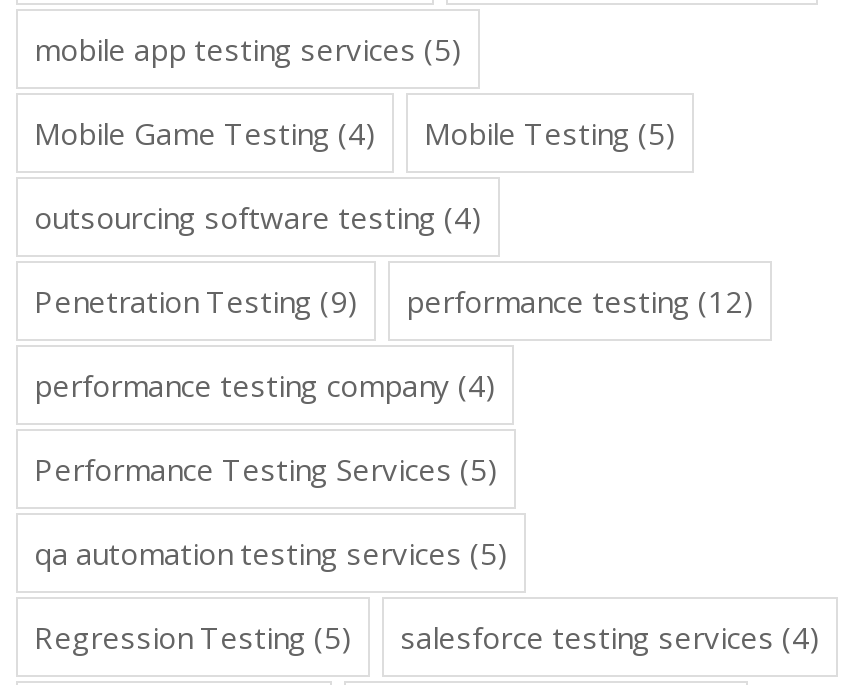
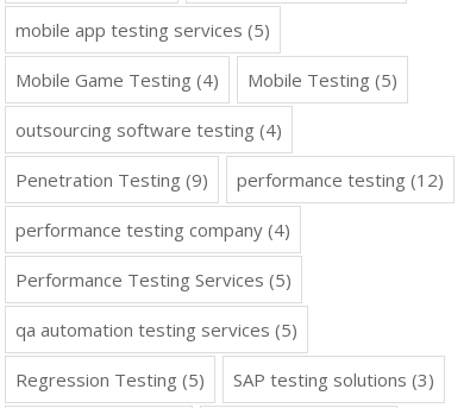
[400,617,820,657] salesforce testing services (4) -> [233,367,434,391] SAP testing solutions (3)

